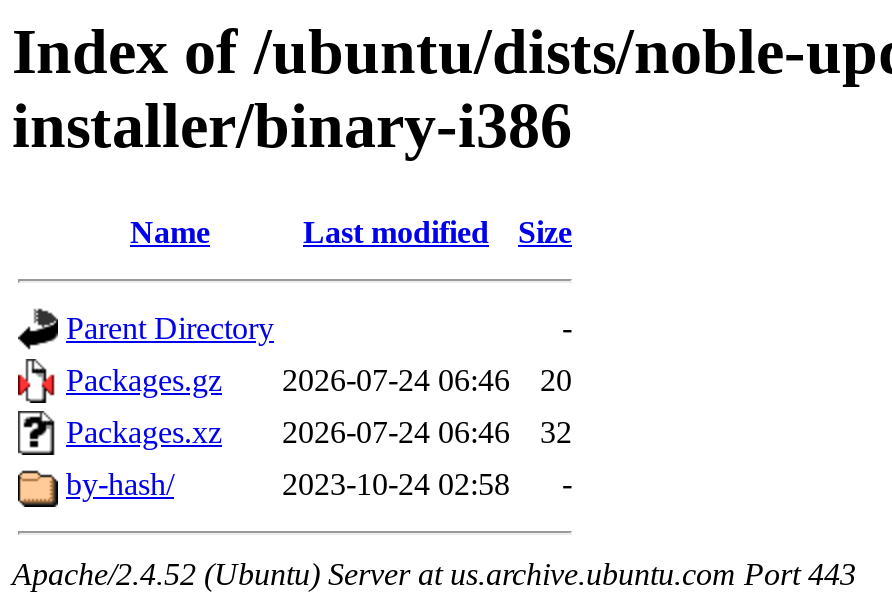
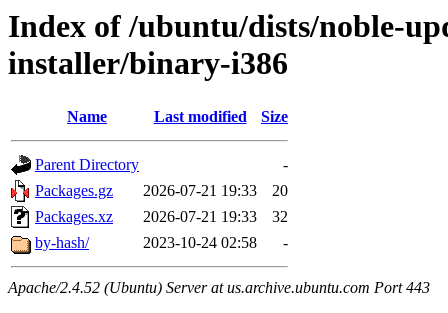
[66,364,572,398] Packages.gz 2026-07-24 06:46 20 -> [35,182,288,199] Packages.gz 2026-07-21 19:33 20
[66,416,572,450] Packages.xz 2026-07-24 06:46 32 -> [35,208,288,225] Packages.xz 2026-07-21 19:33 32

